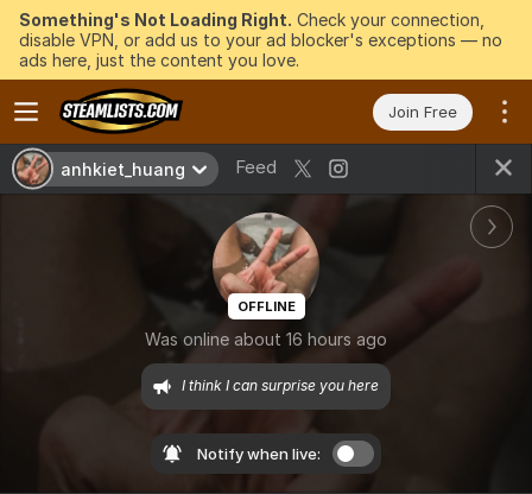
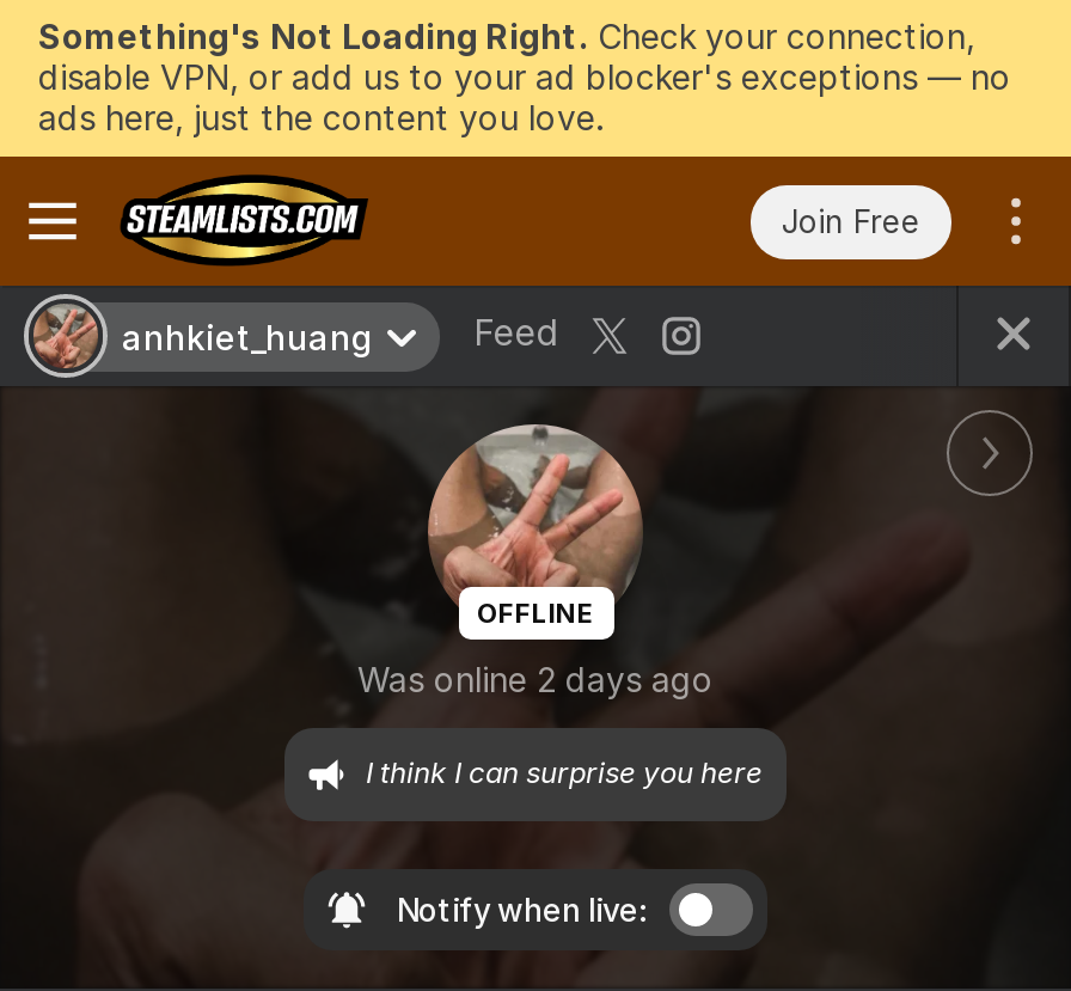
[145,329,387,350] Was online about 16 hours ago -> [357,660,714,700] Was online 2 days ago

